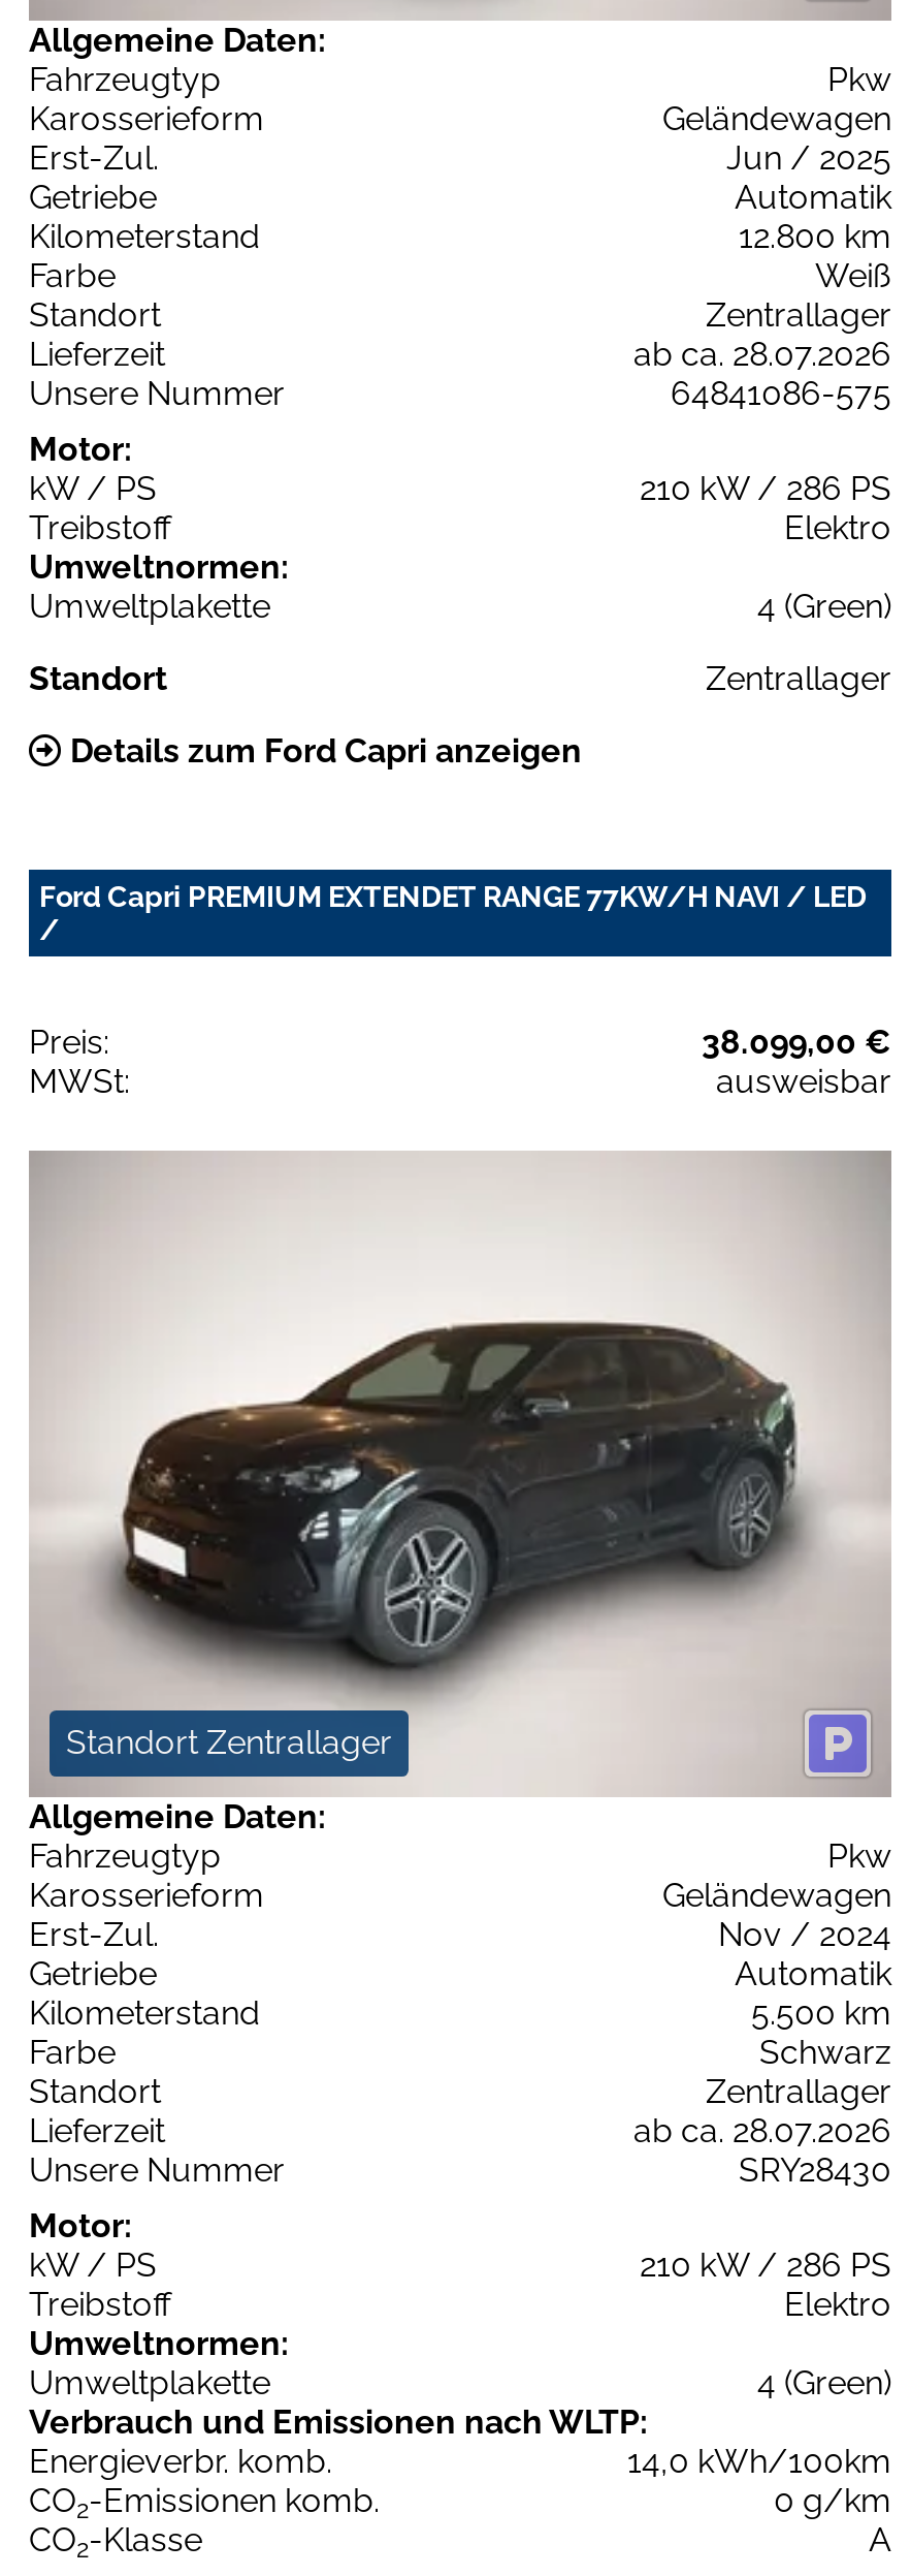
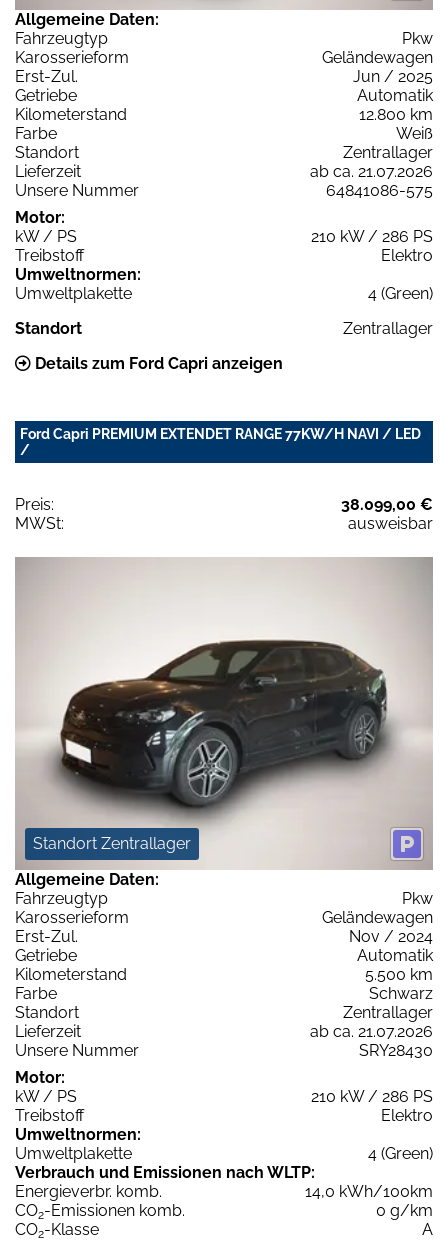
[633,334,891,373] ab ca. 28.07.2026 -> [310,162,433,181] ab ca. 21.07.2026
[633,2112,891,2151] ab ca. 28.07.2026 -> [310,1022,433,1041] ab ca. 21.07.2026

